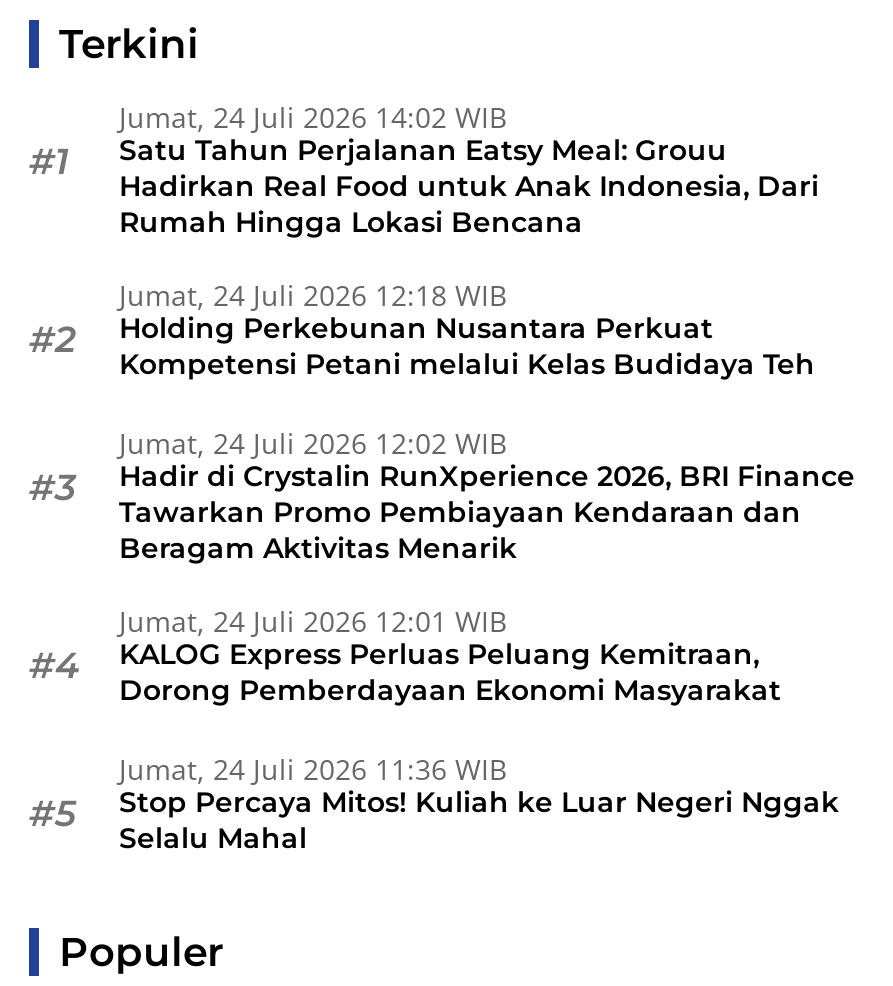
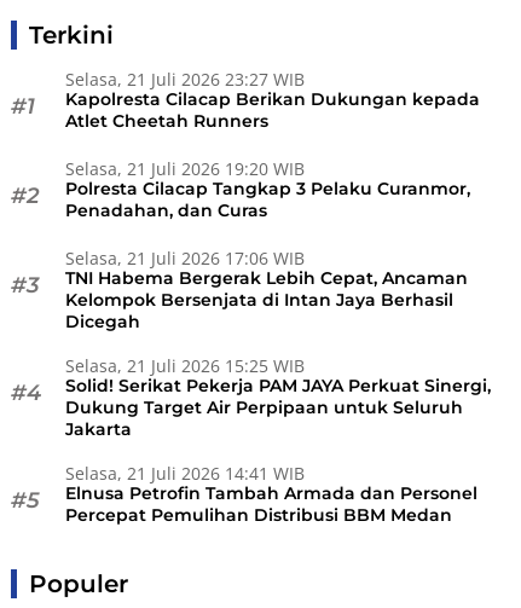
[119,98,819,240] Jumat, 24 Juli 2026 14:02 WIB | Satu Tahun Perjalanan Eatsy Meal: Grouu | Hadirkan Real Food untuk Anak Indonesia, Dari | Rumah Hingga Lokasi Bencana -> [65,67,480,132] Selasa, 21 Juli 2026 23:27 WIB | Kapolresta Cilacap Berikan Dukungan kepada | Atlet Cheetah Runners
[119,276,815,382] Jumat, 24 Juli 2026 12:18 WIB | Holding Perkebunan Nusantara Perkuat | Kompetensi Petani melalui Kelas Budidaya Teh -> [65,157,470,221] Selasa, 21 Juli 2026 19:20 WIB | Polresta Cilacap Tangkap 3 Pelaku Curanmor, | Penadahan, dan Curas
[119,424,855,566] Jumat, 24 Juli 2026 12:02 WIB | Hadir di Crystalin RunXperience 2026, BRI Finance | Tawarkan Promo Pembiayaan Kendaraan dan | Beragam Aktivitas Menarik -> [65,246,468,332] Selasa, 21 Juli 2026 17:06 WIB | TNI Habema Bergerak Lebih Cepat, Ancaman | Kelompok Bersenjata di Intan Jaya Berhasil | Dicegah
[119,602,781,708] Jumat, 24 Juli 2026 12:01 WIB | KALOG Express Perluas Peluang Kemitraan, | Dorong Pemberdayaan Ekonomi Masyarakat -> [65,354,491,440] Selasa, 21 Juli 2026 15:25 WIB | Solid! Serikat Pekerja PAM JAYA Perkuat Sinergi, | Dukung Target Air Perpipaan untuk Seluruh | Jakarta
[119,750,839,856] Jumat, 24 Juli 2026 11:36 WIB | Stop Percaya Mitos! Kuliah ke Luar Negeri Nggak | Selalu Mahal -> [65,461,477,526] Selasa, 21 Juli 2026 14:41 WIB | Elnusa Petrofin Tambah Armada dan Personel | Percepat Pemulihan Distribusi BBM Medan

